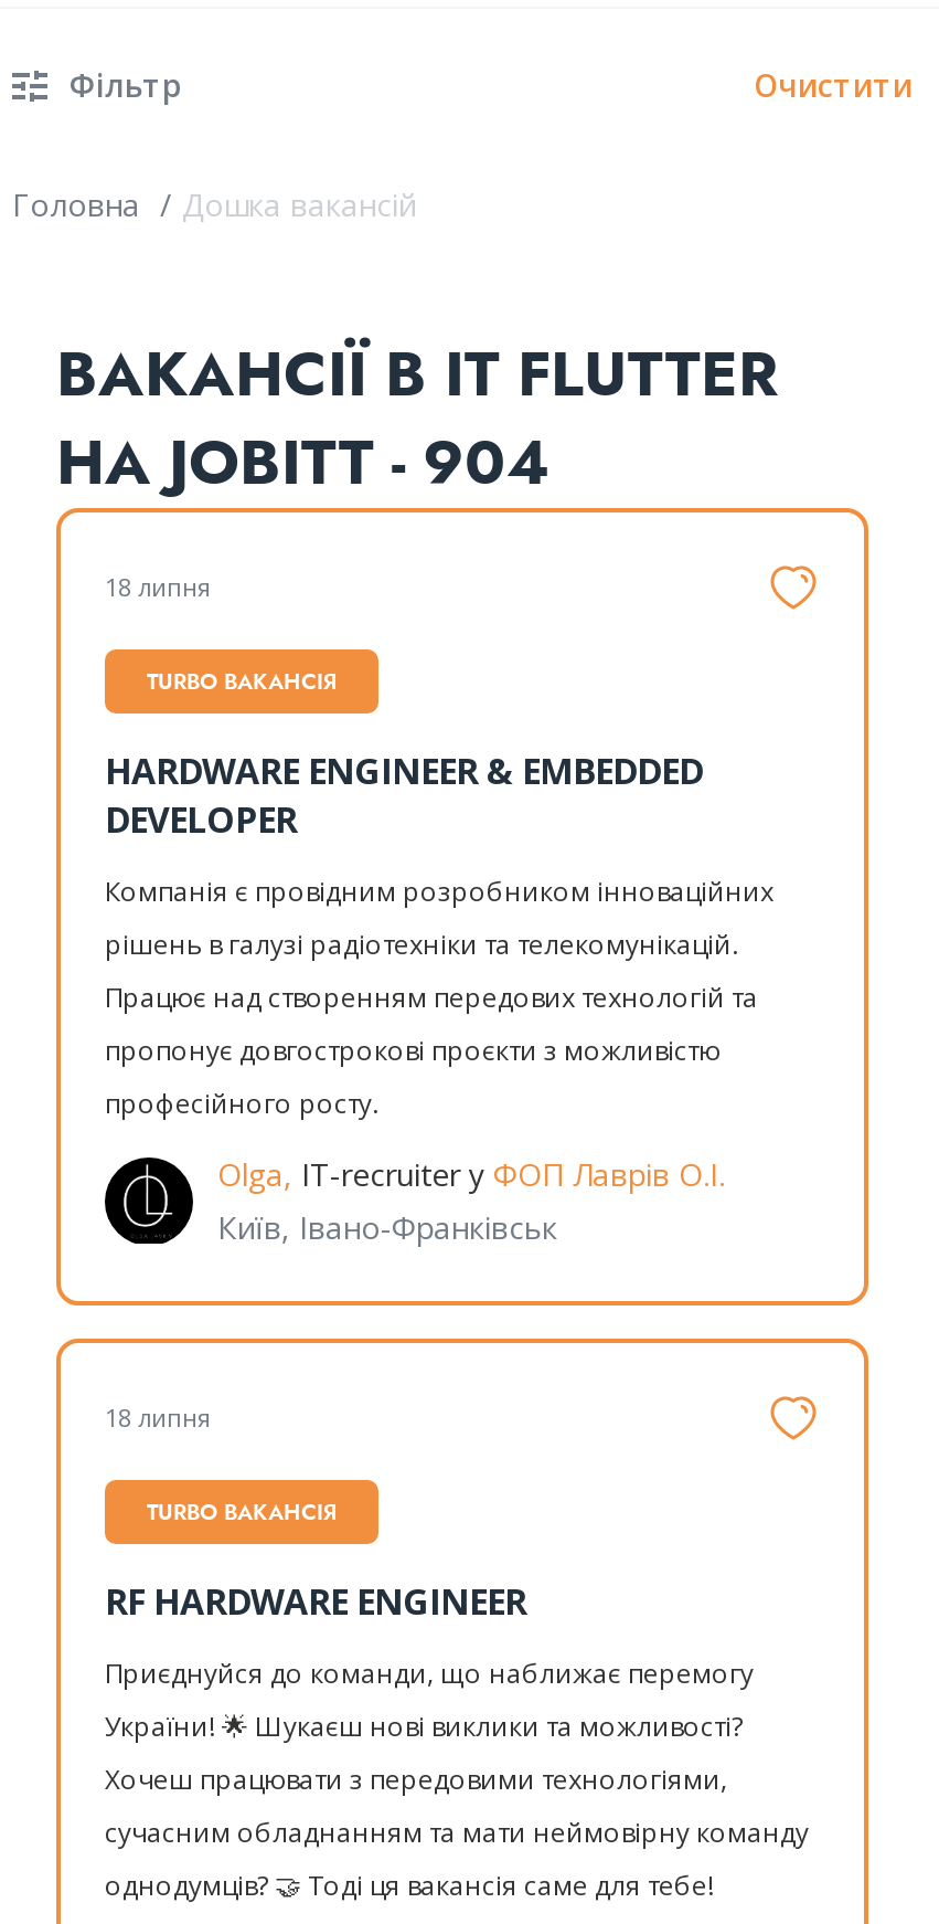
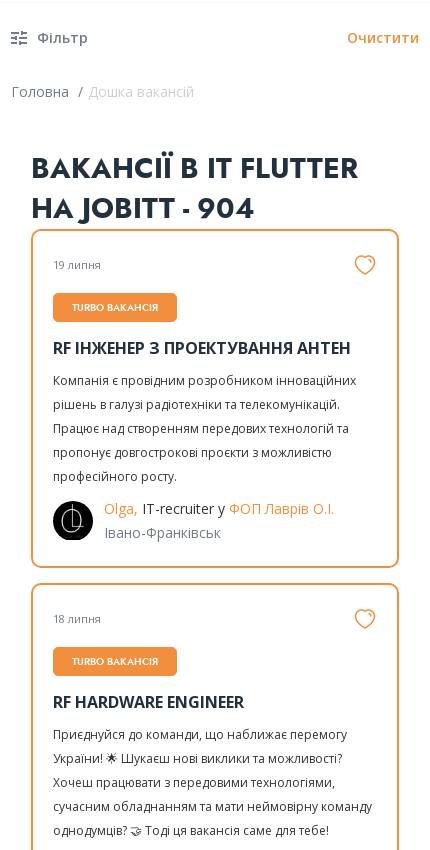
[105,570,211,603] 18 липня -> [53,257,101,272] 19 липня
[105,747,703,844] HARDWARE ENGINEER & EMBEDDED | DEVELOPER -> [53,337,351,359] RF ІНЖЕНЕР З ПРОЕКТУВАННЯ АНТЕН
[217,1206,557,1248] Київ, Івано-Франківськ -> [104,523,221,542] Івано-Франківськ

